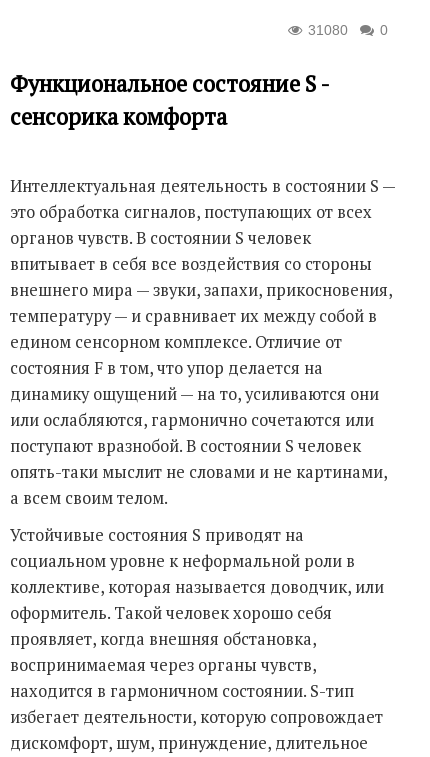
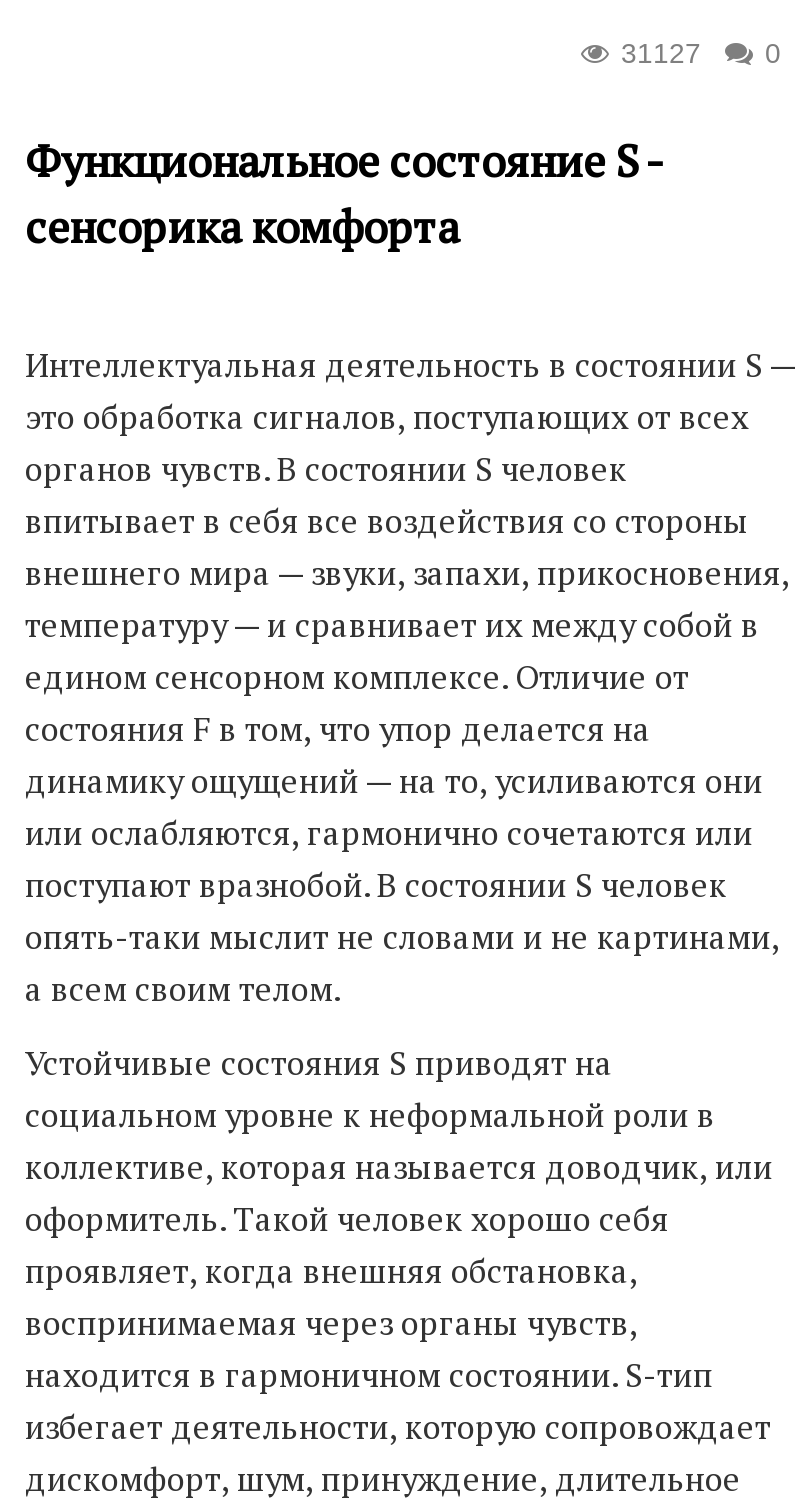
[304,22,388,38] 31080 0 -> [613,37,781,69] 31127 0

